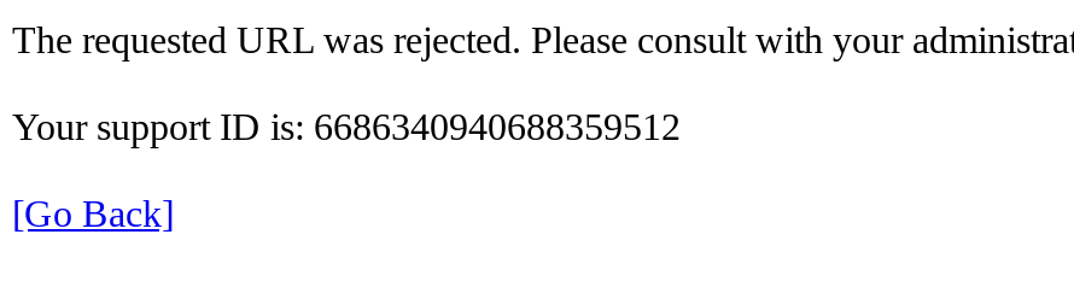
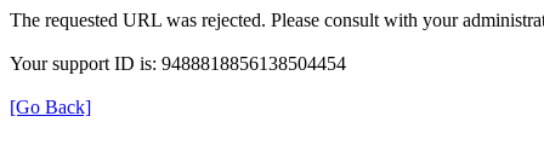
[12,106,681,147] Your support ID is: 6686340940688359512 -> [10,53,346,74] Your support ID is: 9488818856138504454

